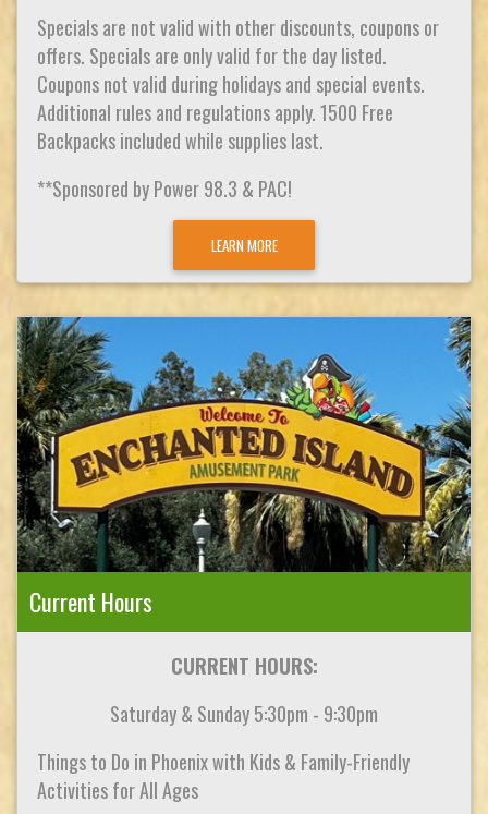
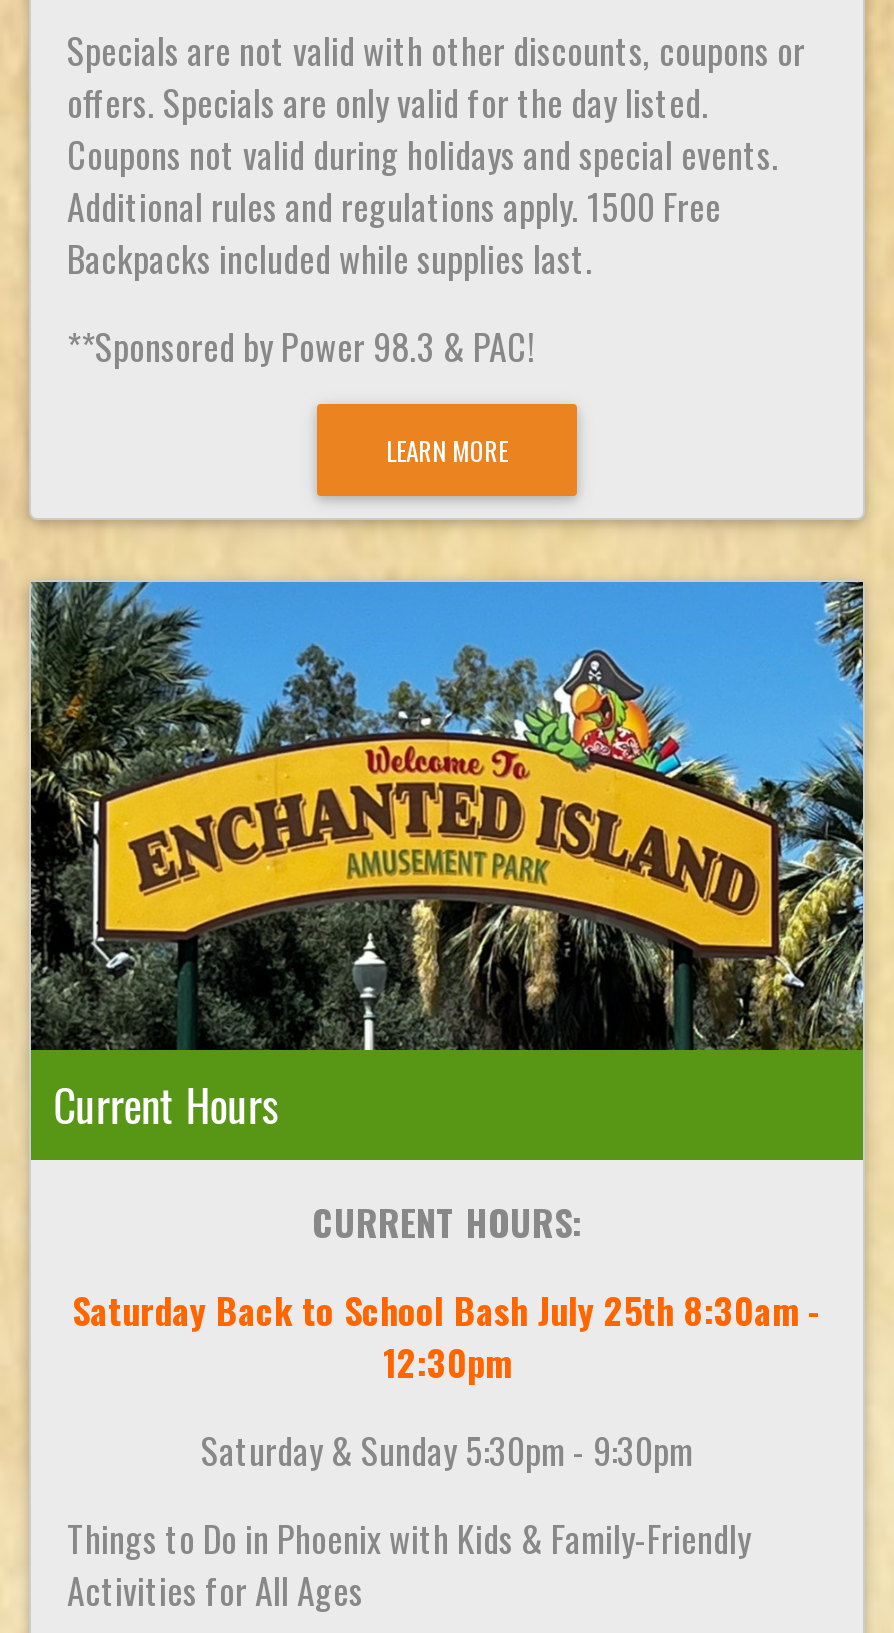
none -> [72,1283,822,1387] Saturday Back to School Bash July 25th 8:30am - | 12:30pm

